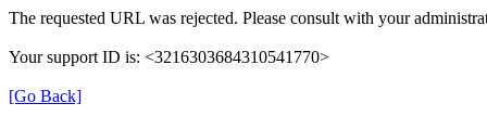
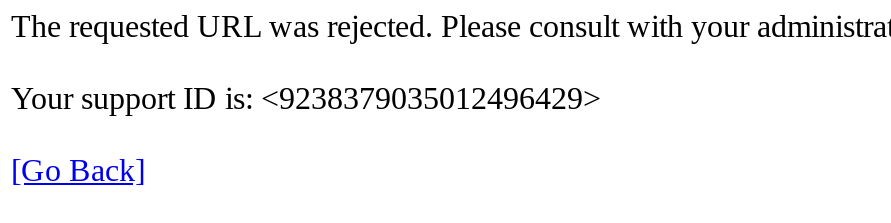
[9,48,329,66] Your support ID is: <3216303684310541770> -> [11,81,601,115] Your support ID is: <9238379035012496429>

